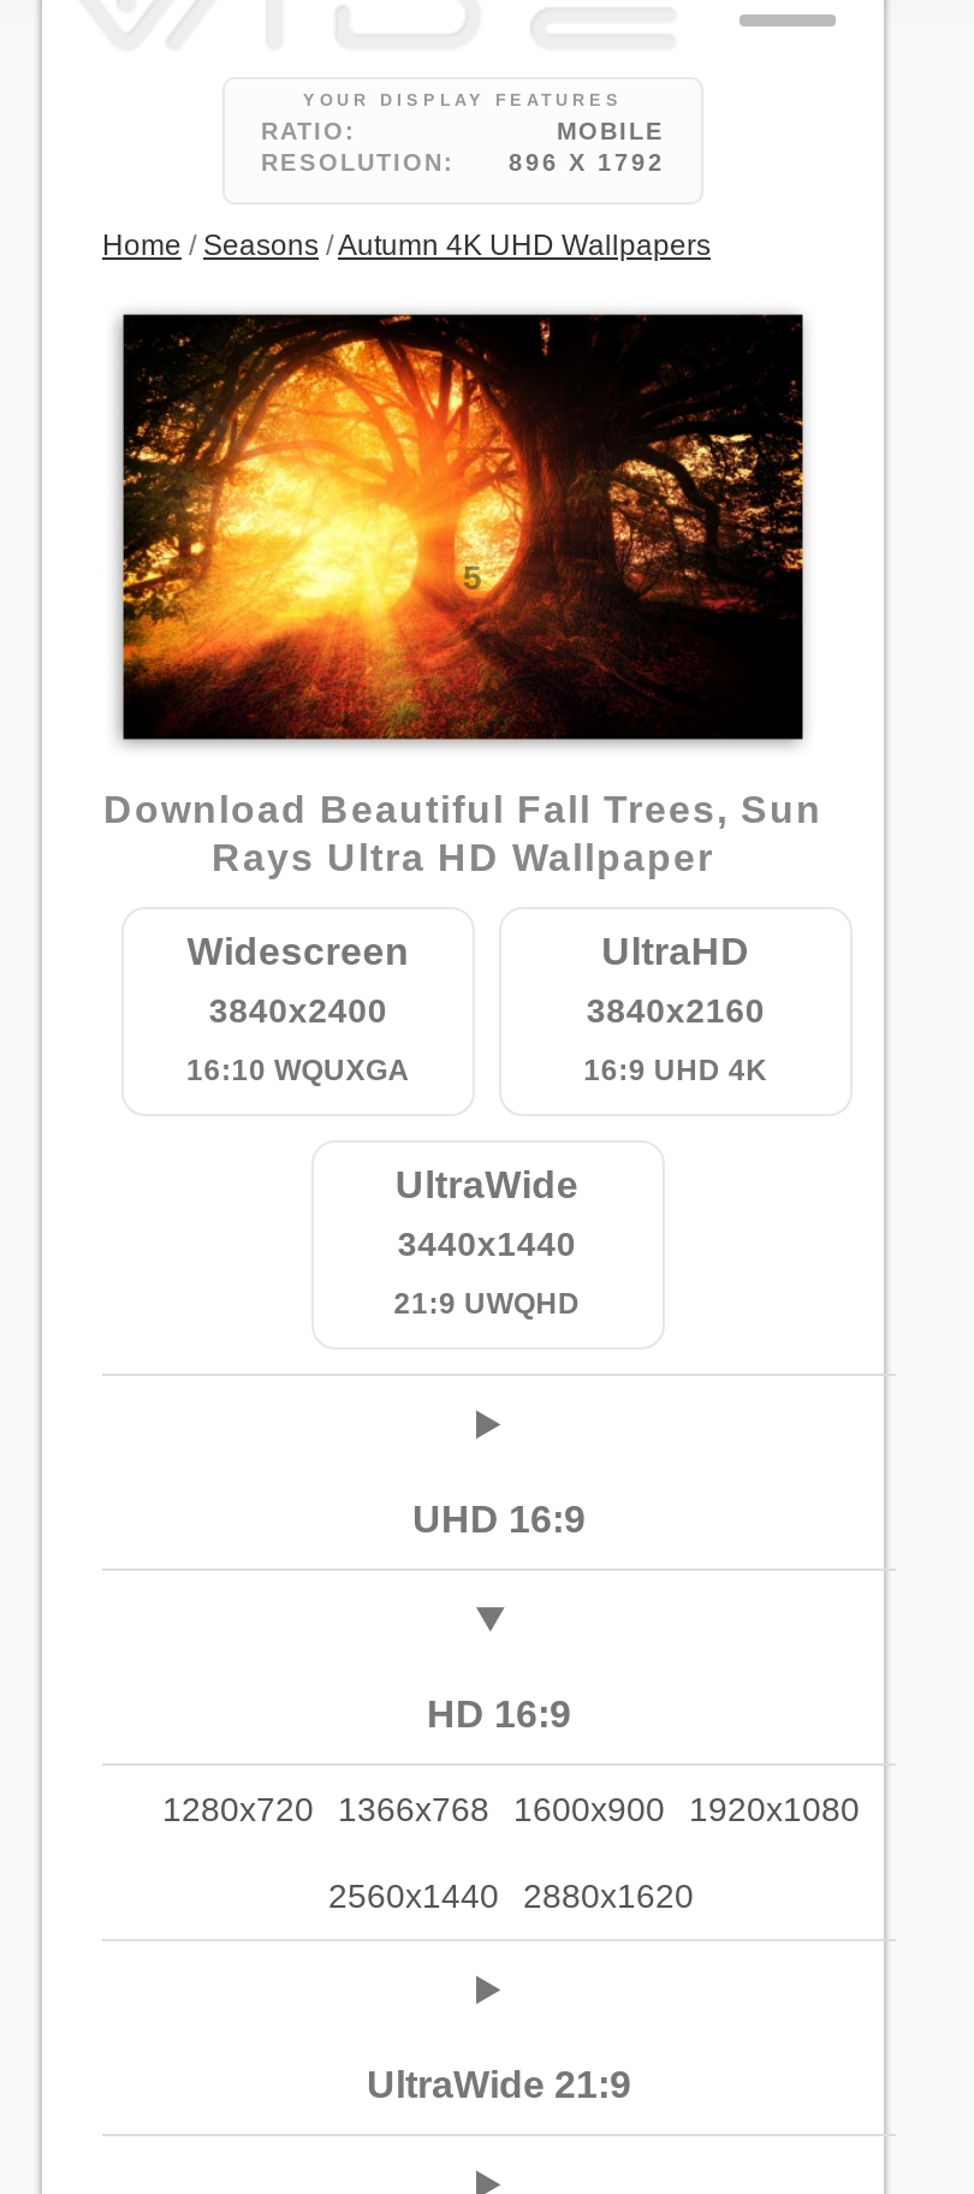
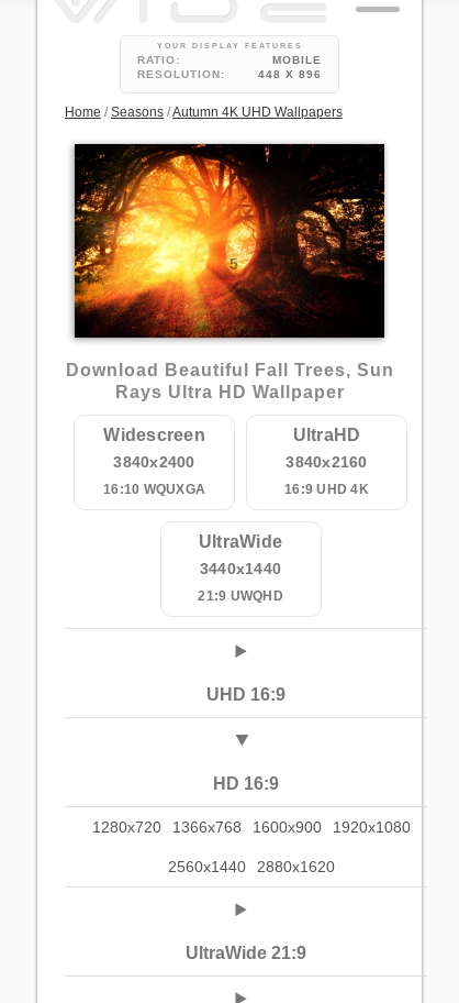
[509,149,665,176] 896 X 1792 -> [258,68,322,80] 448 X 896

